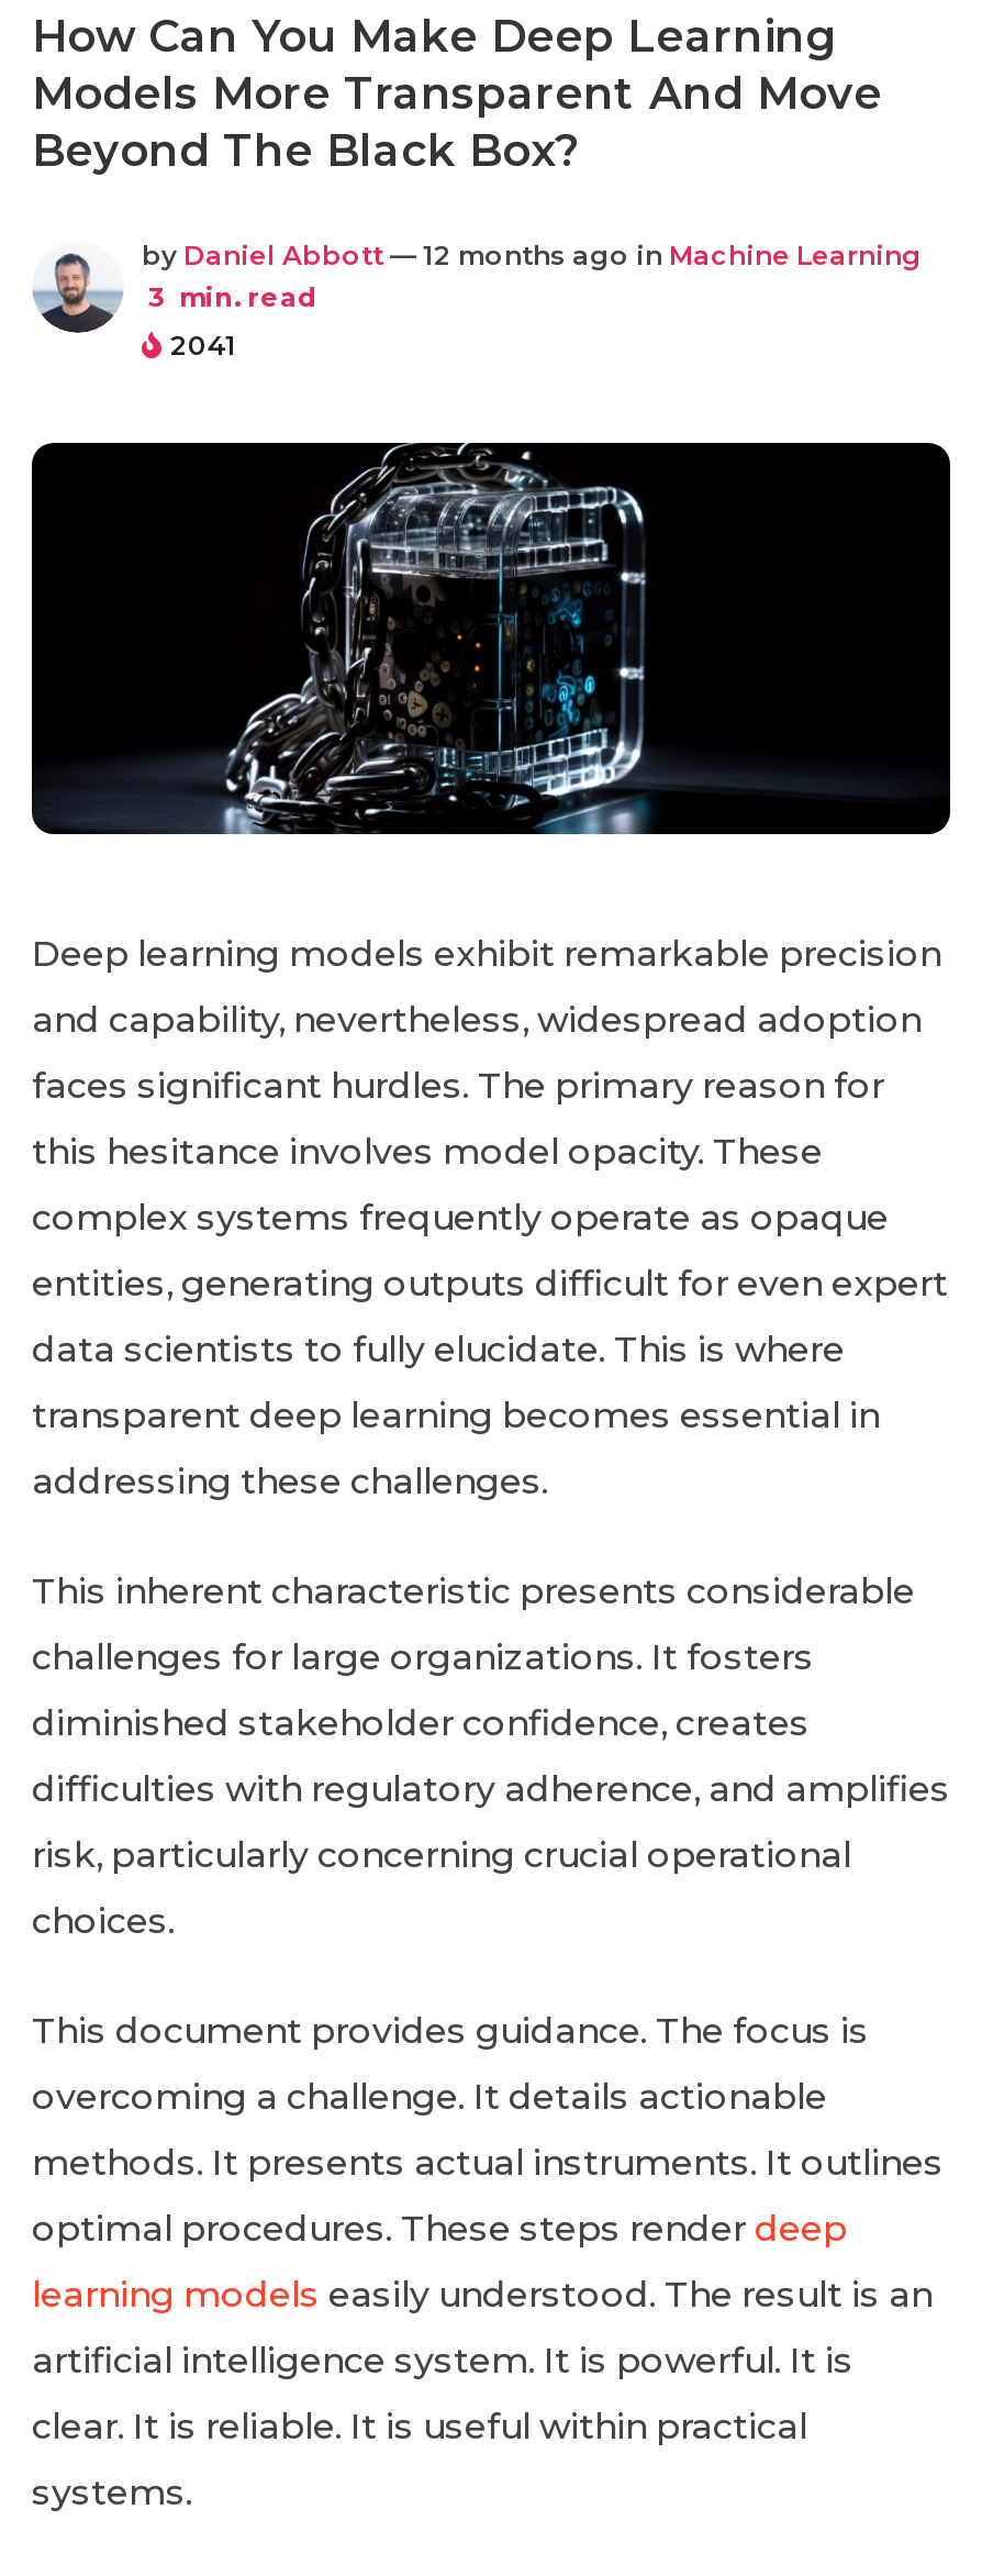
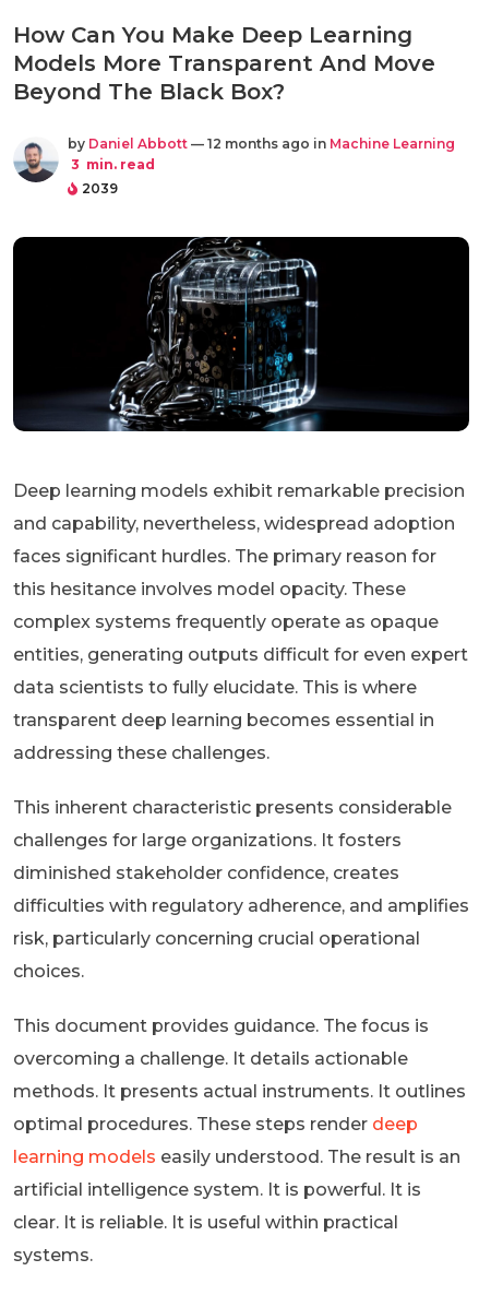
[170,329,236,362] 2041 -> [82,180,118,197] 2039

